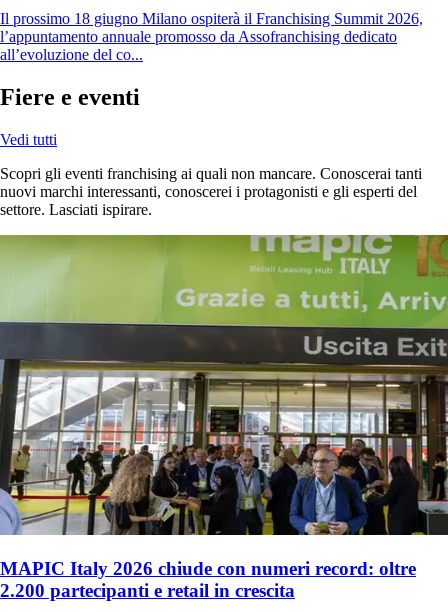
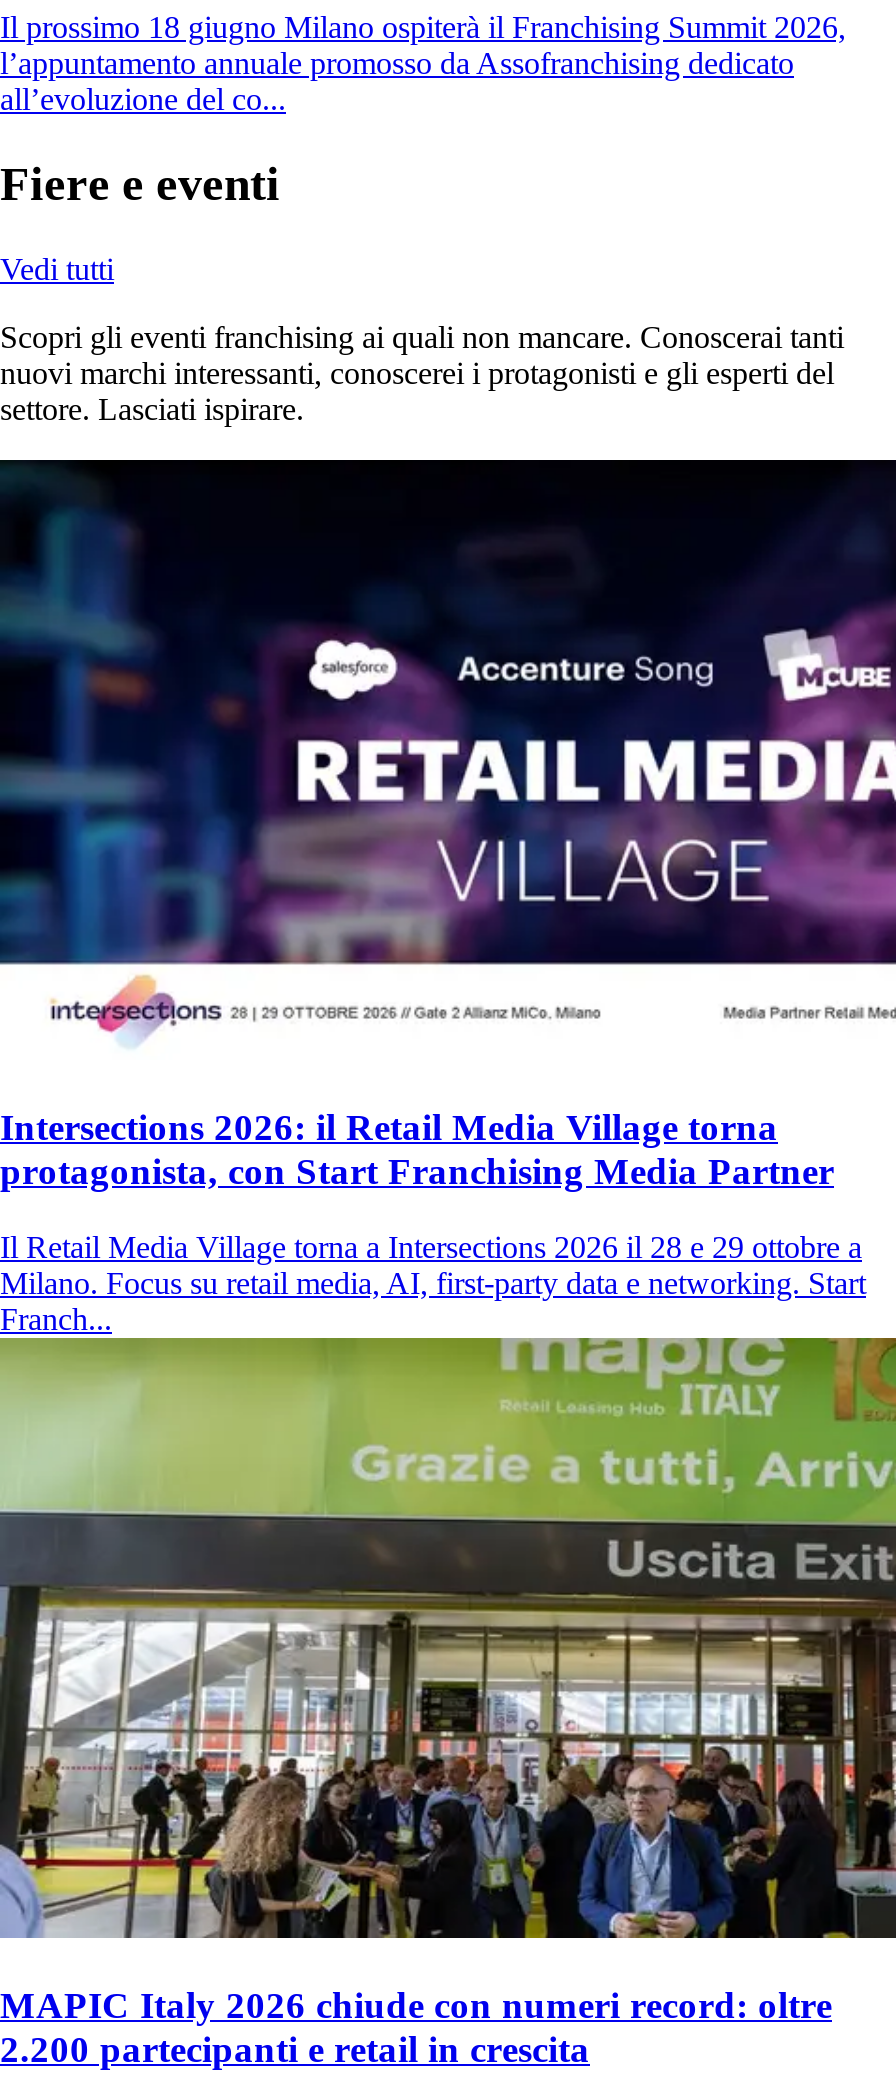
none -> [0,458,890,1336] [image] | Intersections 2026: il Retail Media Village torna | protagonista, con Start Franchising Media Partner | Il Retail Media Village torna a Intersections 2026 il 28 e 29 ottobre a | Milano. Focus su retail media, AI, first-party data e networking. Start | Franch...

